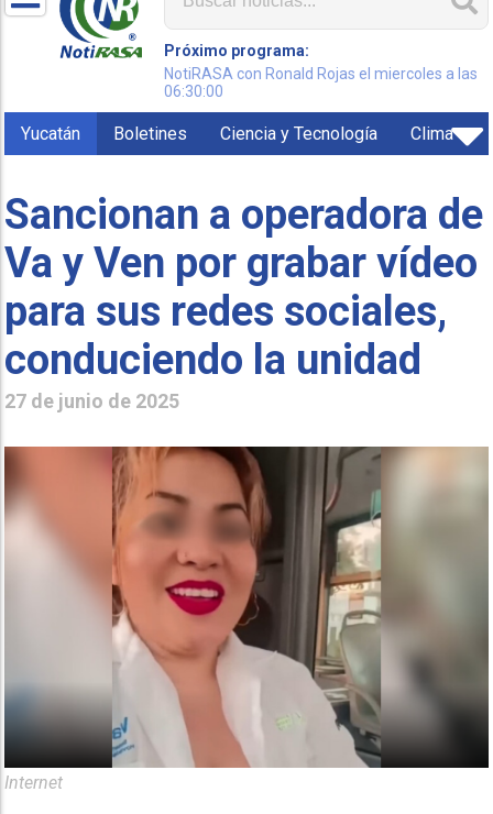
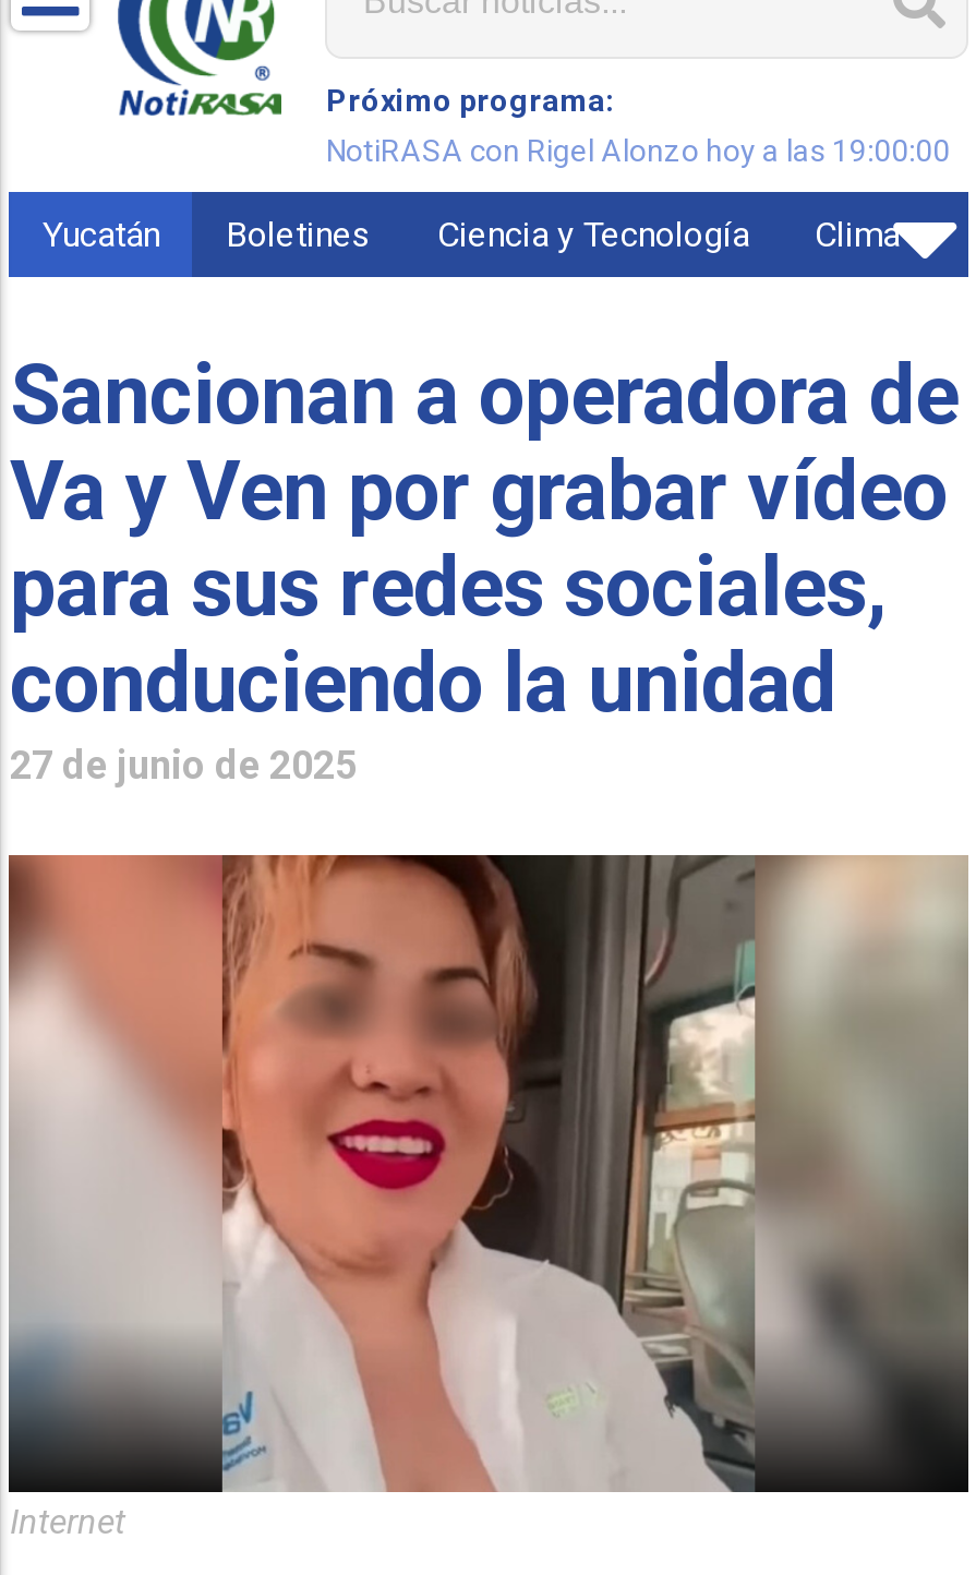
[165,65,478,100] NotiRASA con Ronald Rojas el miercoles a las | 06:30:00 -> [326,133,950,168] NotiRASA con Rigel Alonzo hoy a las 19:00:00

